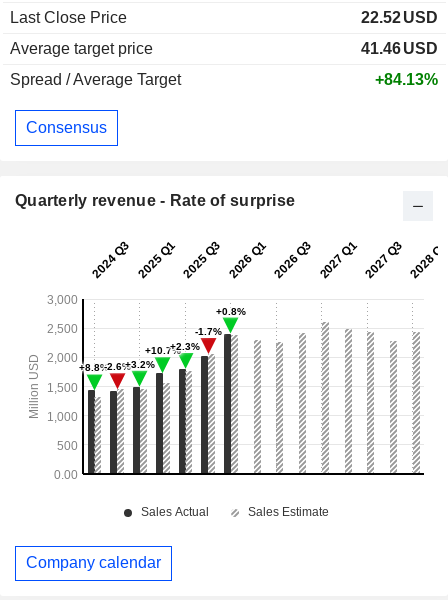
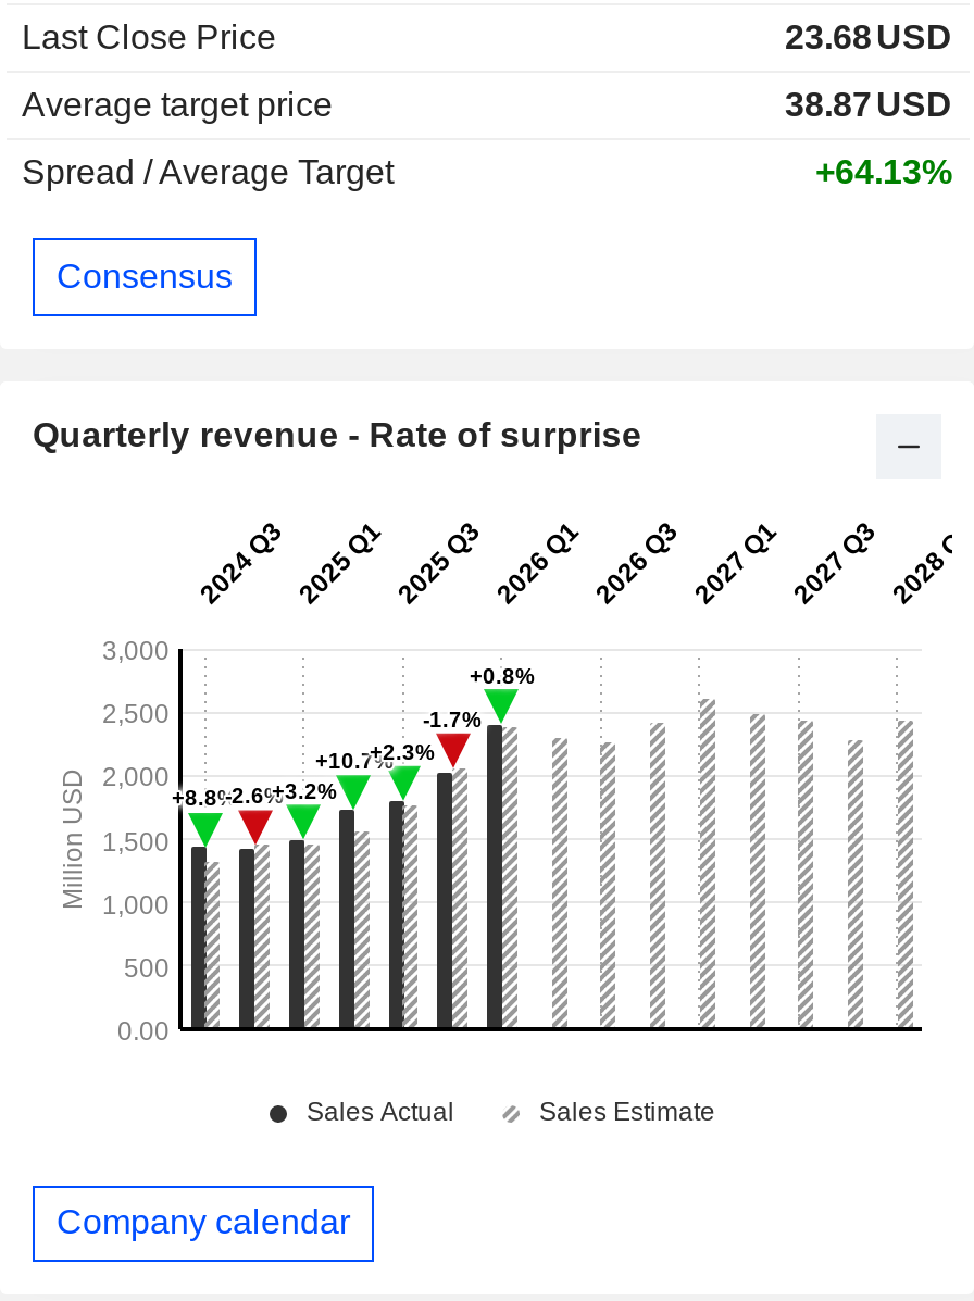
[361,9,438,26] 22.52 USD -> [785,19,952,56] 23.68 USD
[361,40,438,57] 41.46 USD -> [785,87,952,124] 38.87 USD
[375,71,438,88] +84.13% -> [815,154,952,191] +64.13%

